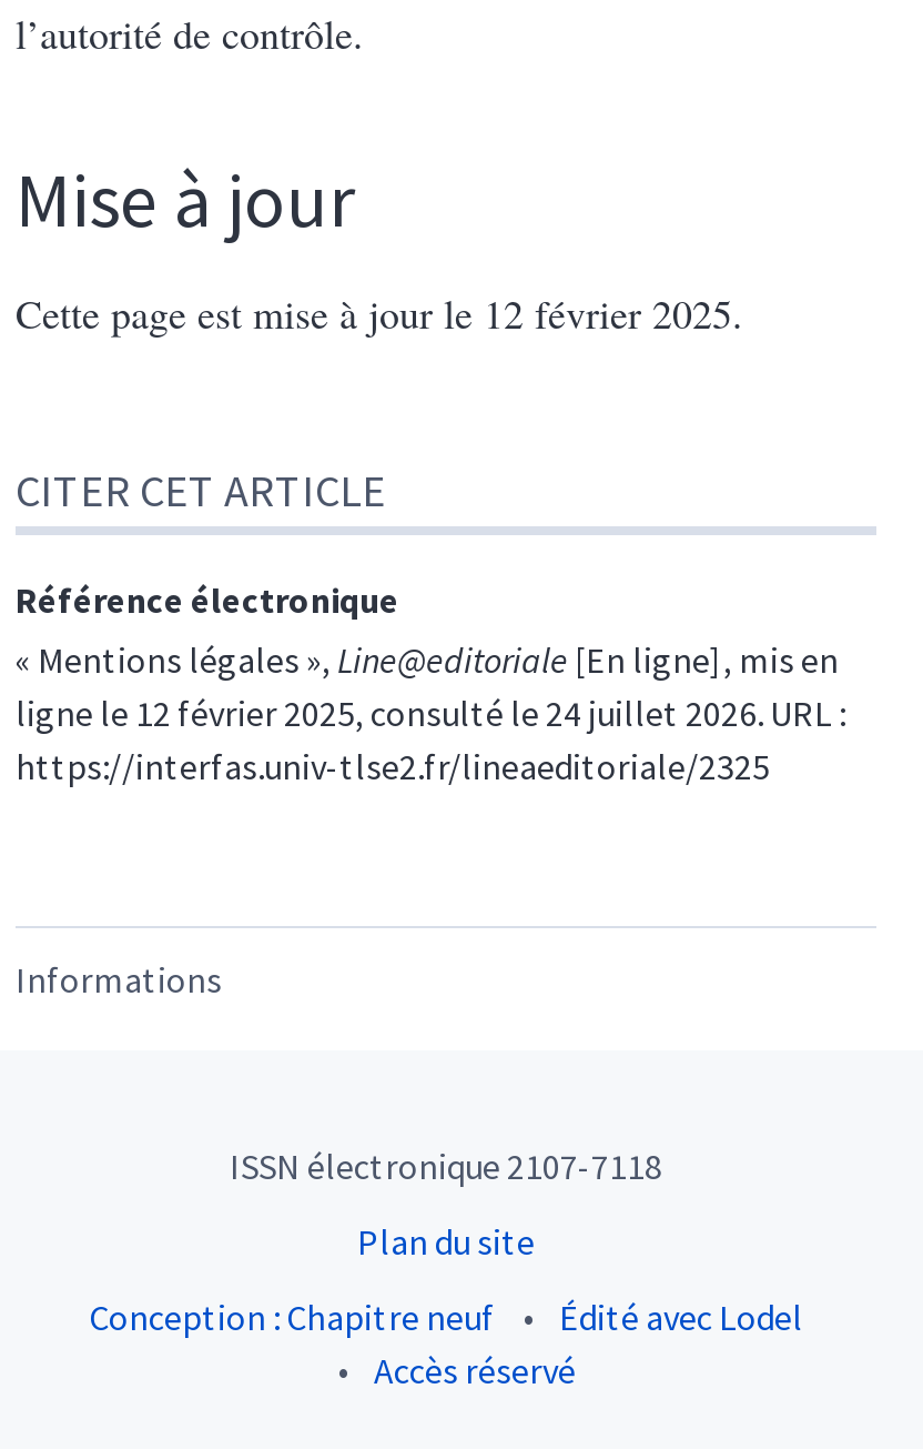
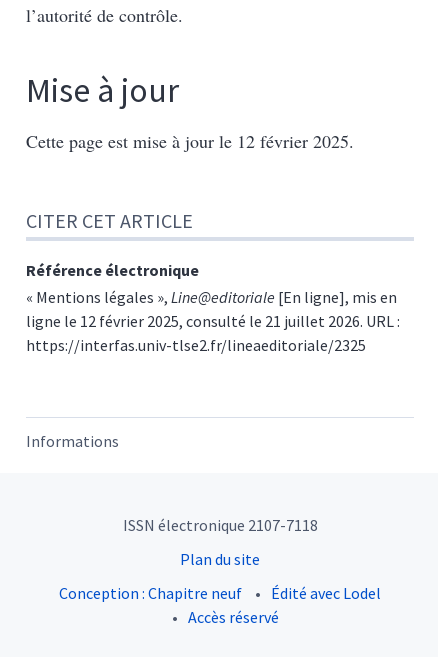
[16,692,845,736] ligne le 12 février 2025, consulté le 24 juillet 2026. URL : -> [26,311,400,331] ligne le 12 février 2025, consulté le 21 juillet 2026. URL :

